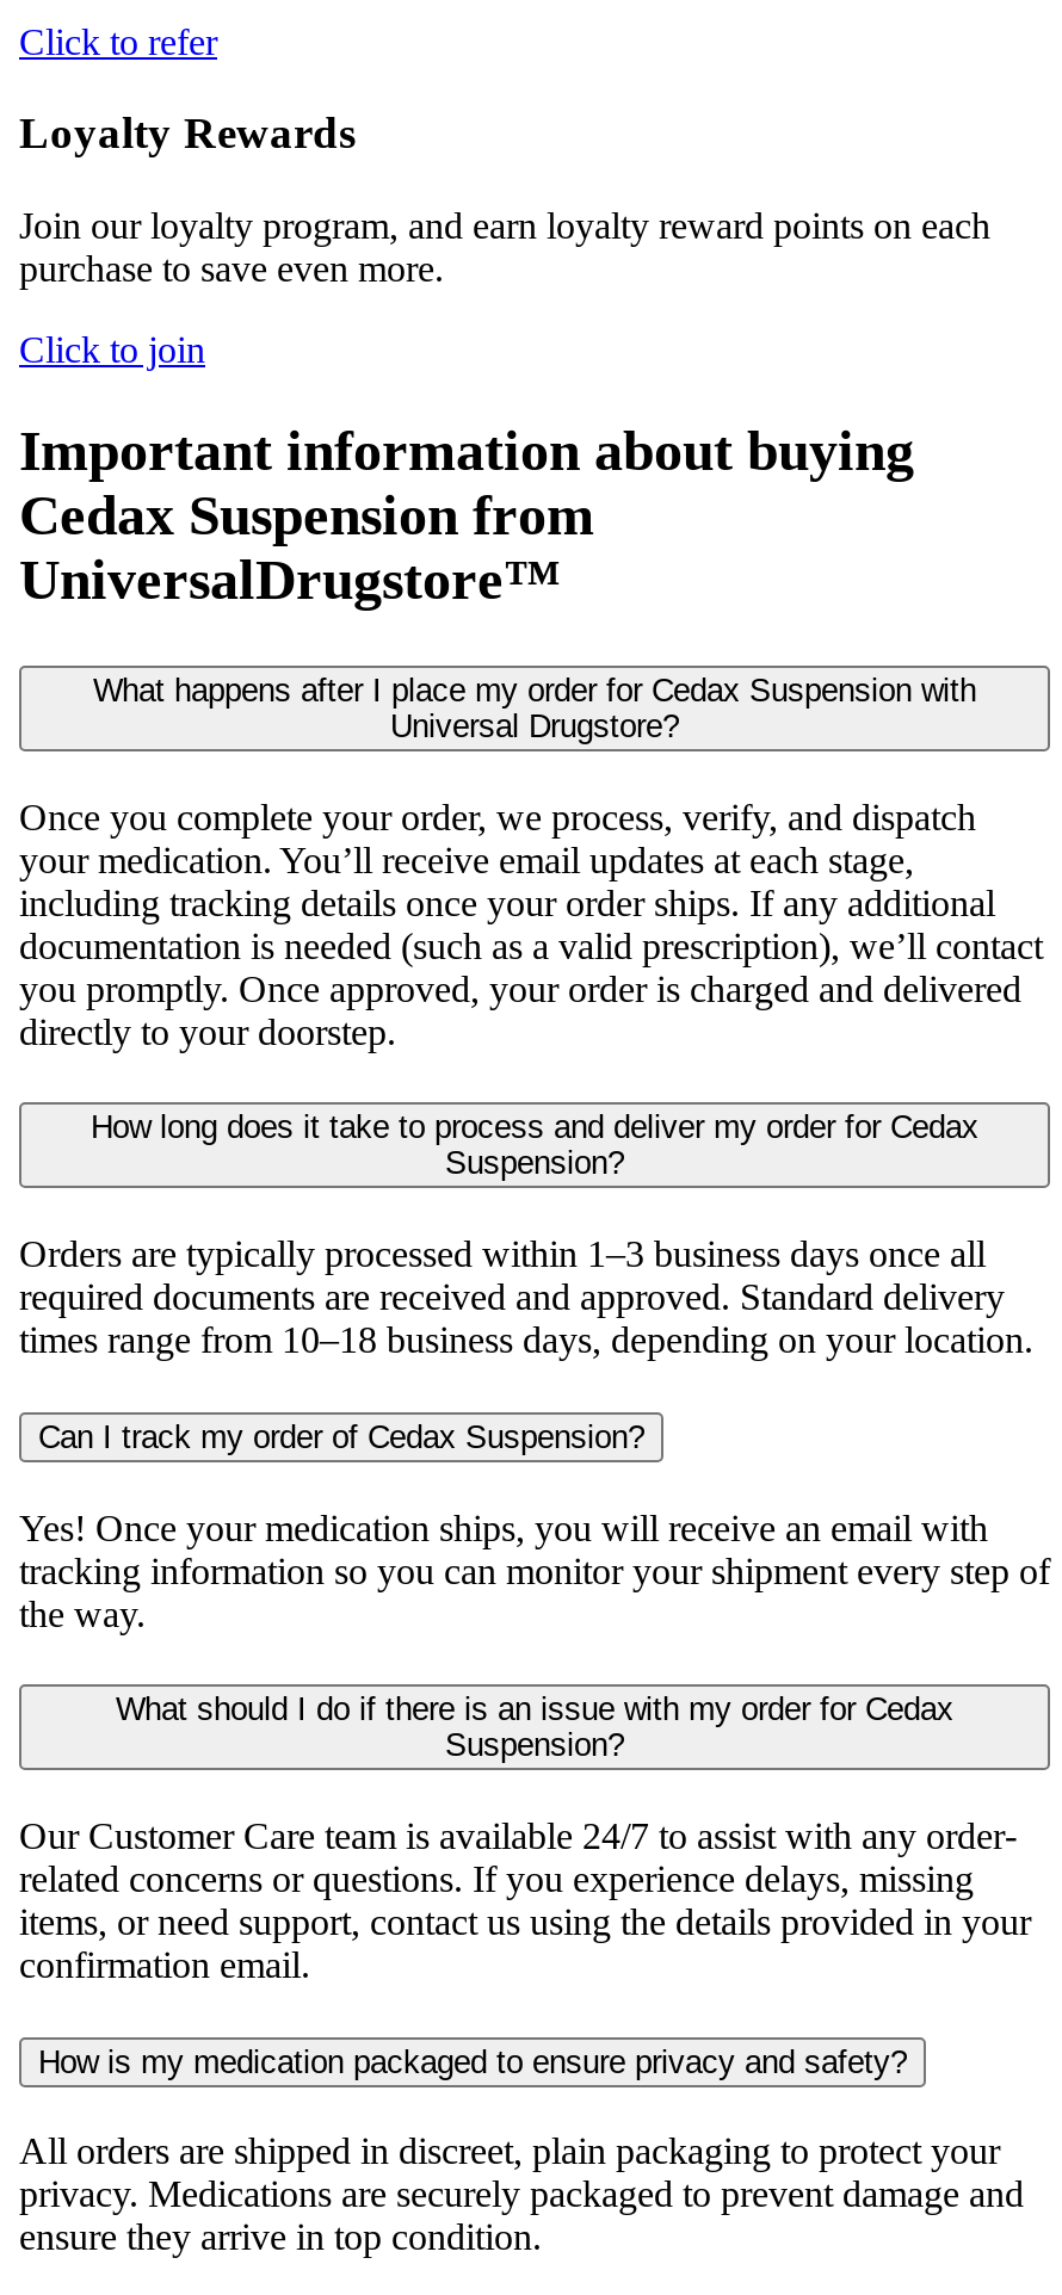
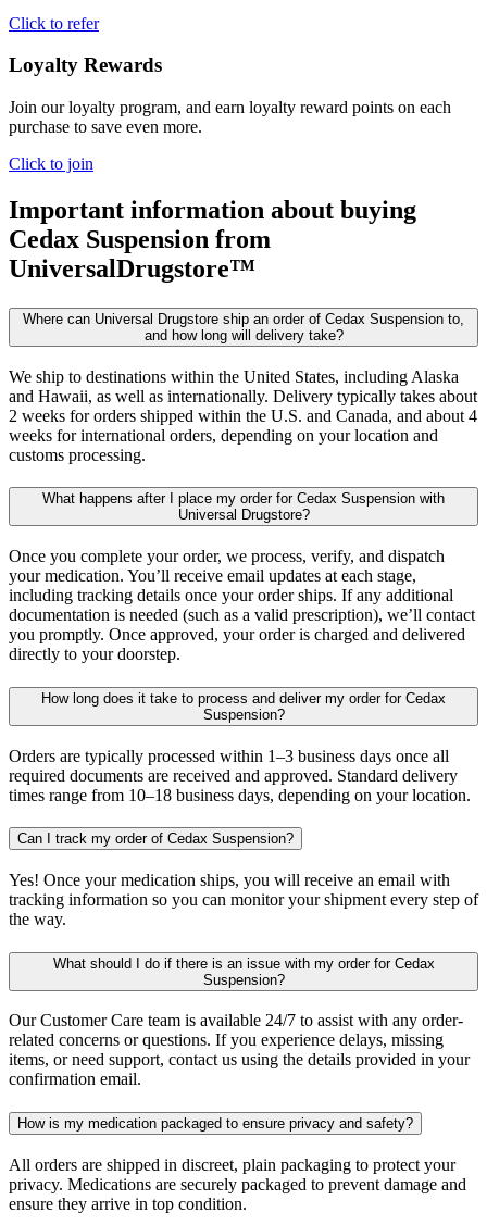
none -> [9,311,477,464] Where can Universal Drugstore ship an order of Cedax Suspension to, | and how long will delivery take? | We ship to destinations within the United States, including Alaska | and Hawaii, as well as internationally. Delivery typically takes about | 2 weeks for orders shipped within the U.S. and Canada, and about 4 | weeks for international orders, depending on your location and | customs processing.

